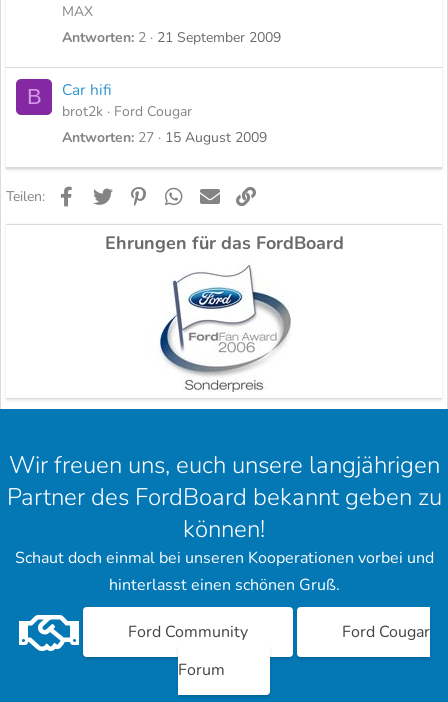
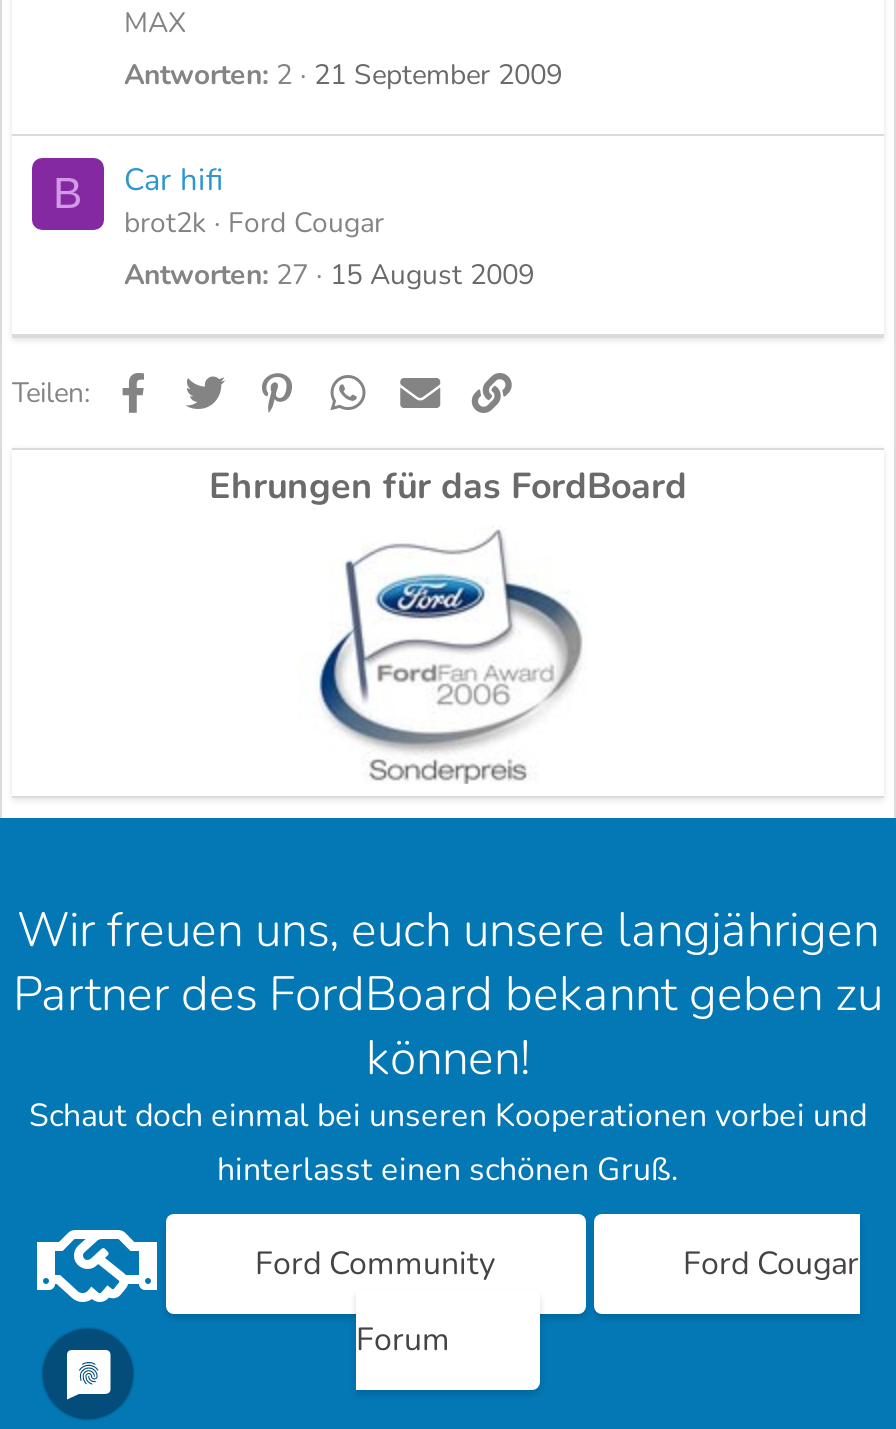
none -> [42,1328,134,1420] [image]

